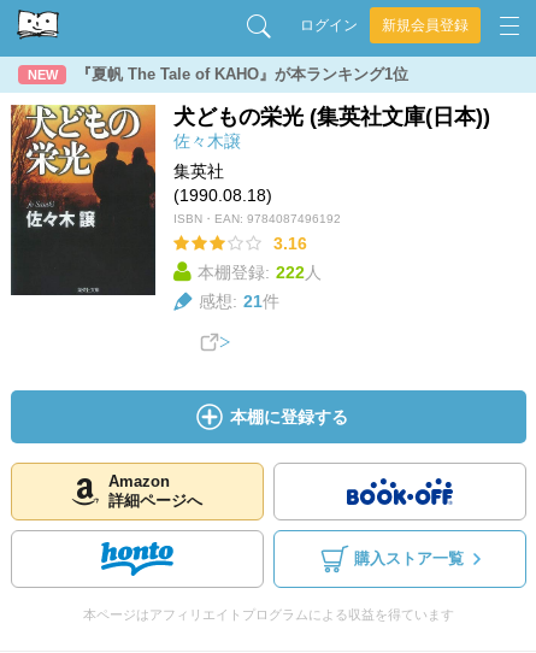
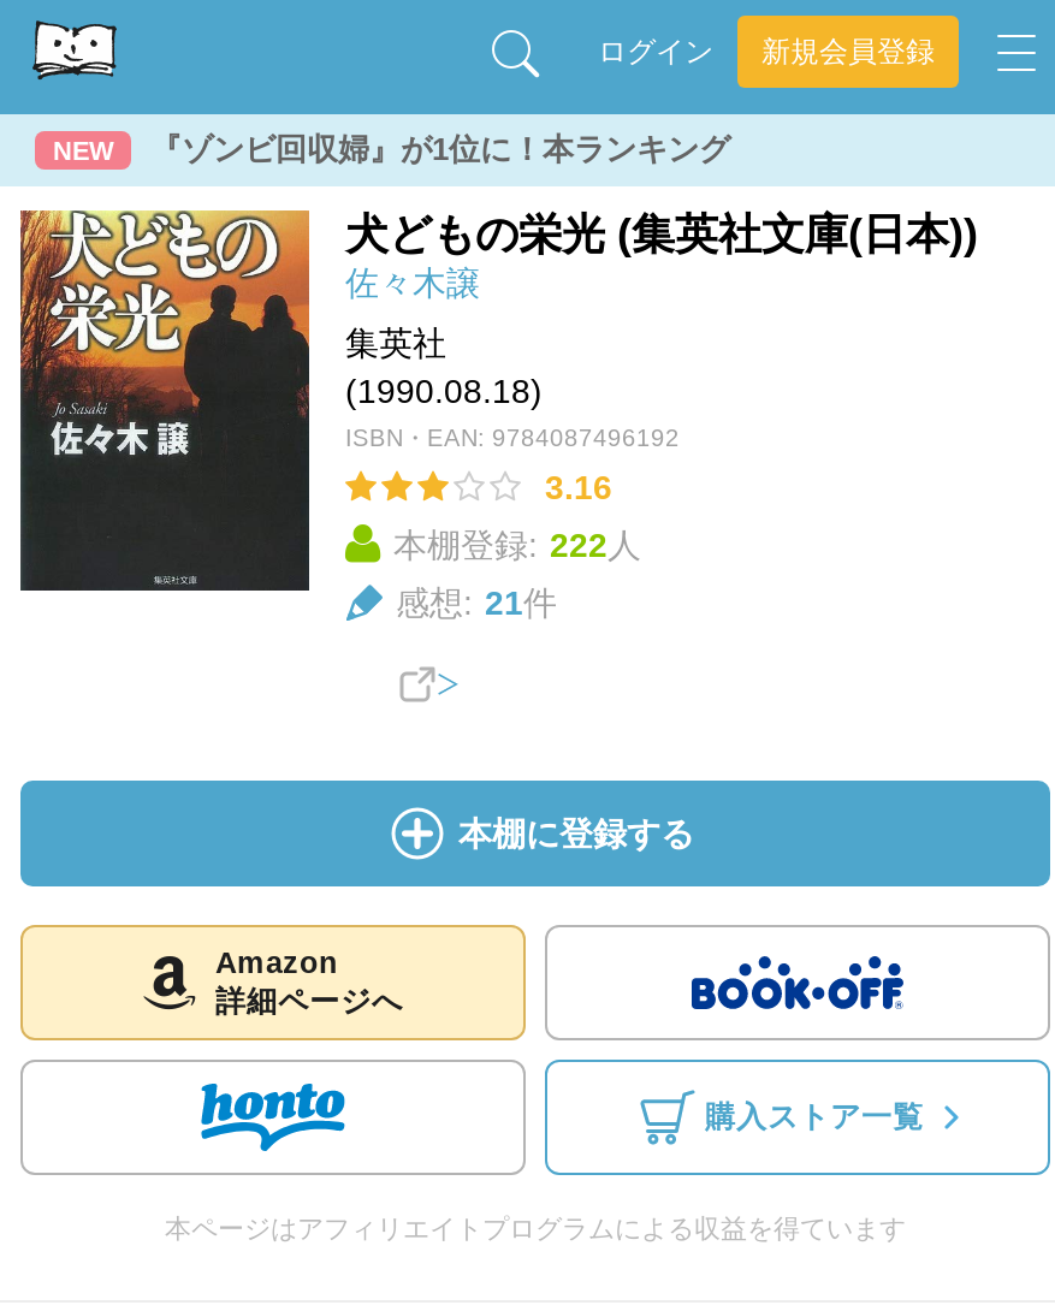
[76,65,408,83] 『夏帆 The Tale of KAHO』が本ランキング1位 -> [150,131,730,167] 『ゾンビ回収婦』が1位に！本ランキング

